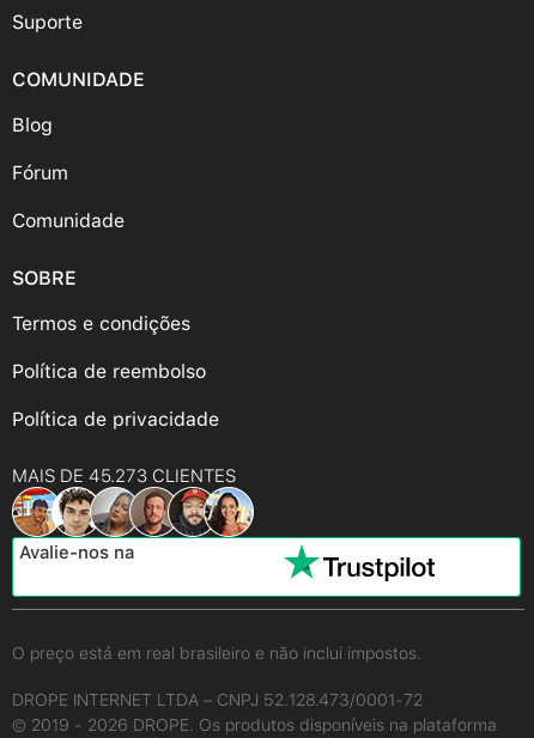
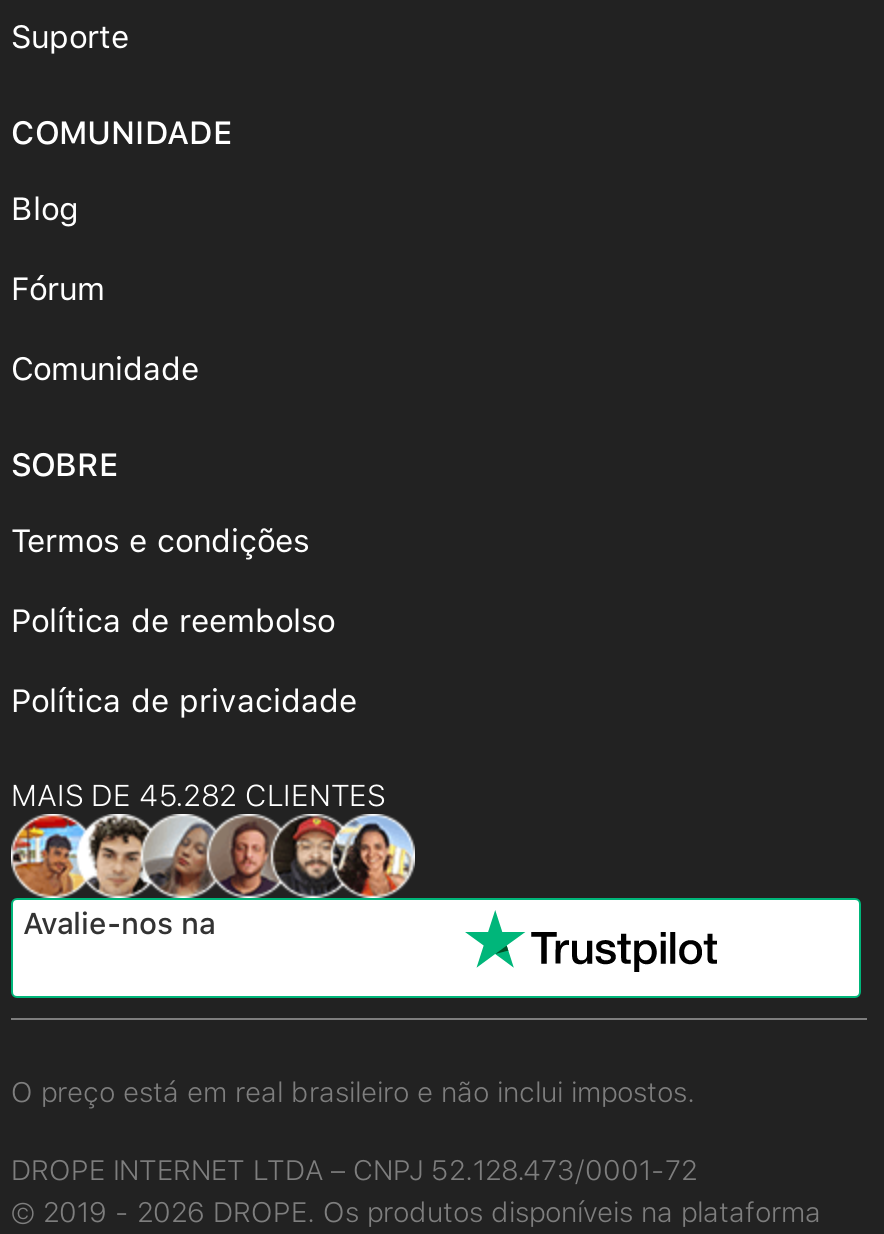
[12,465,236,487] MAIS DE 45.273 CLIENTES -> [11,778,385,814] MAIS DE 45.282 CLIENTES

